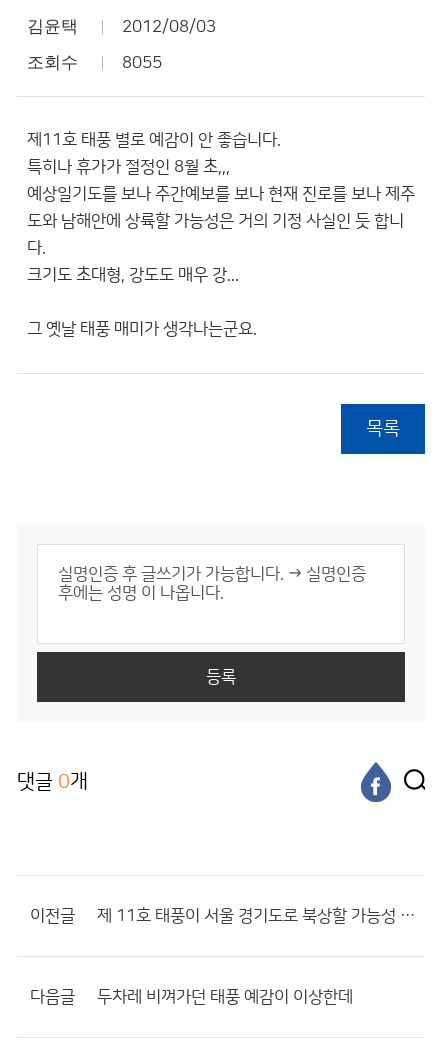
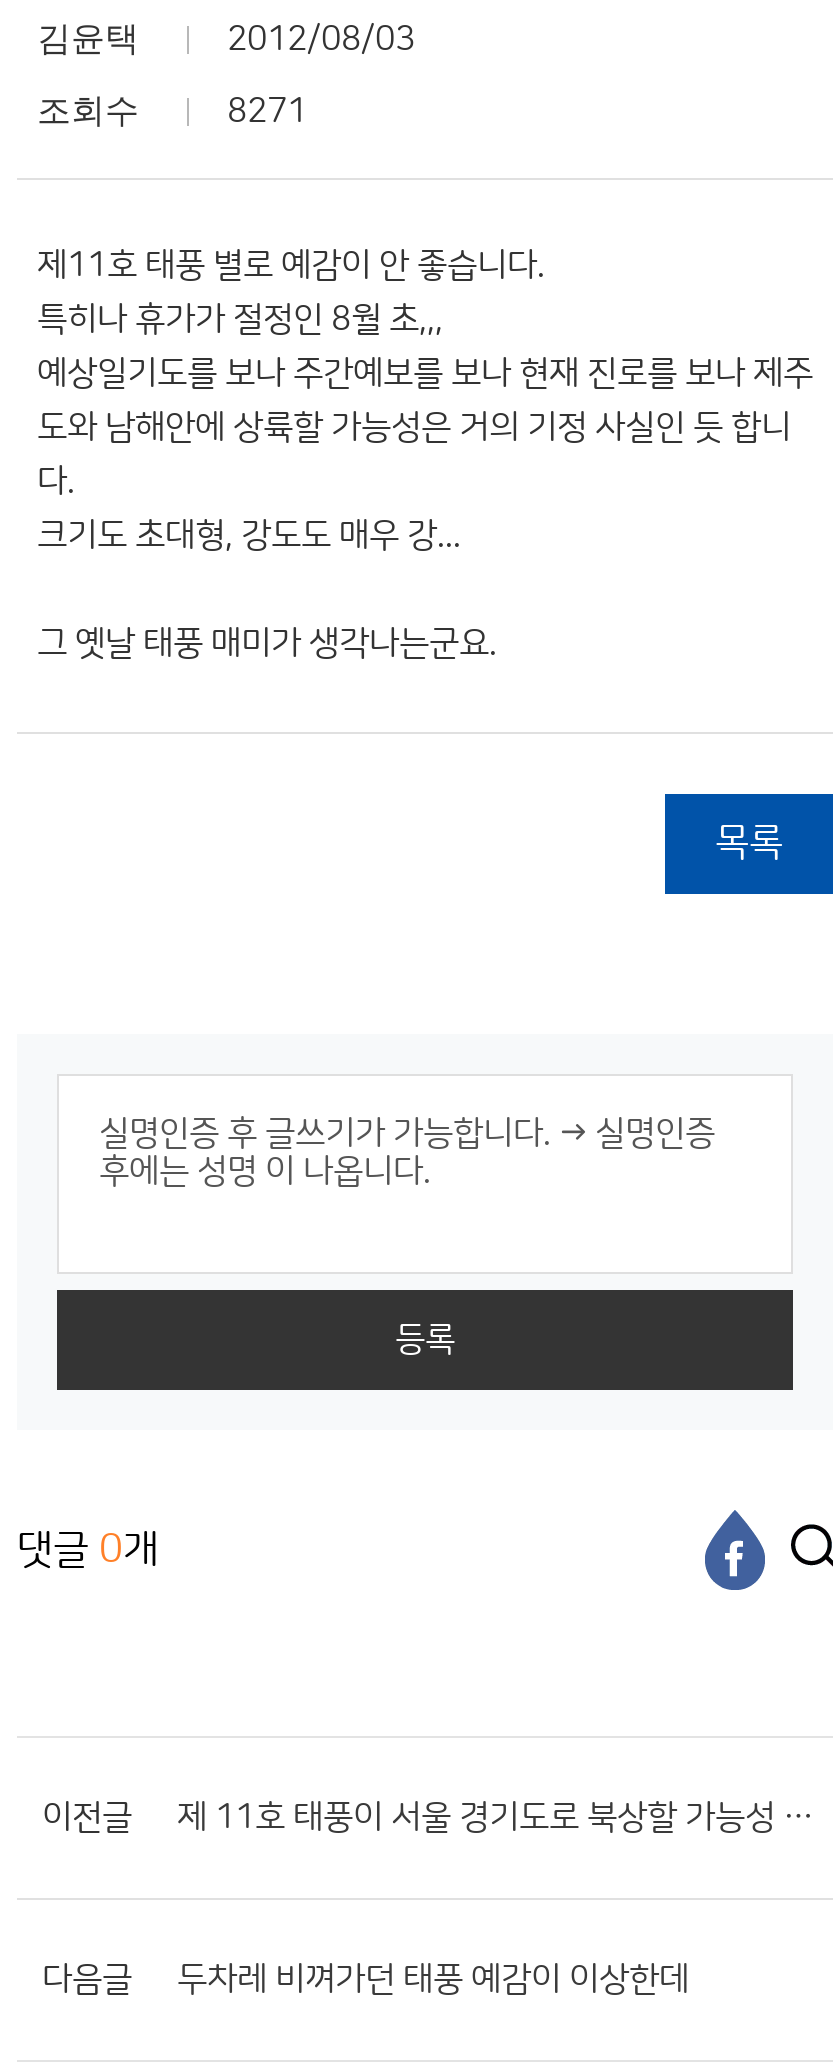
[118,54,162,72] 8055 -> [219,94,307,130] 8271

